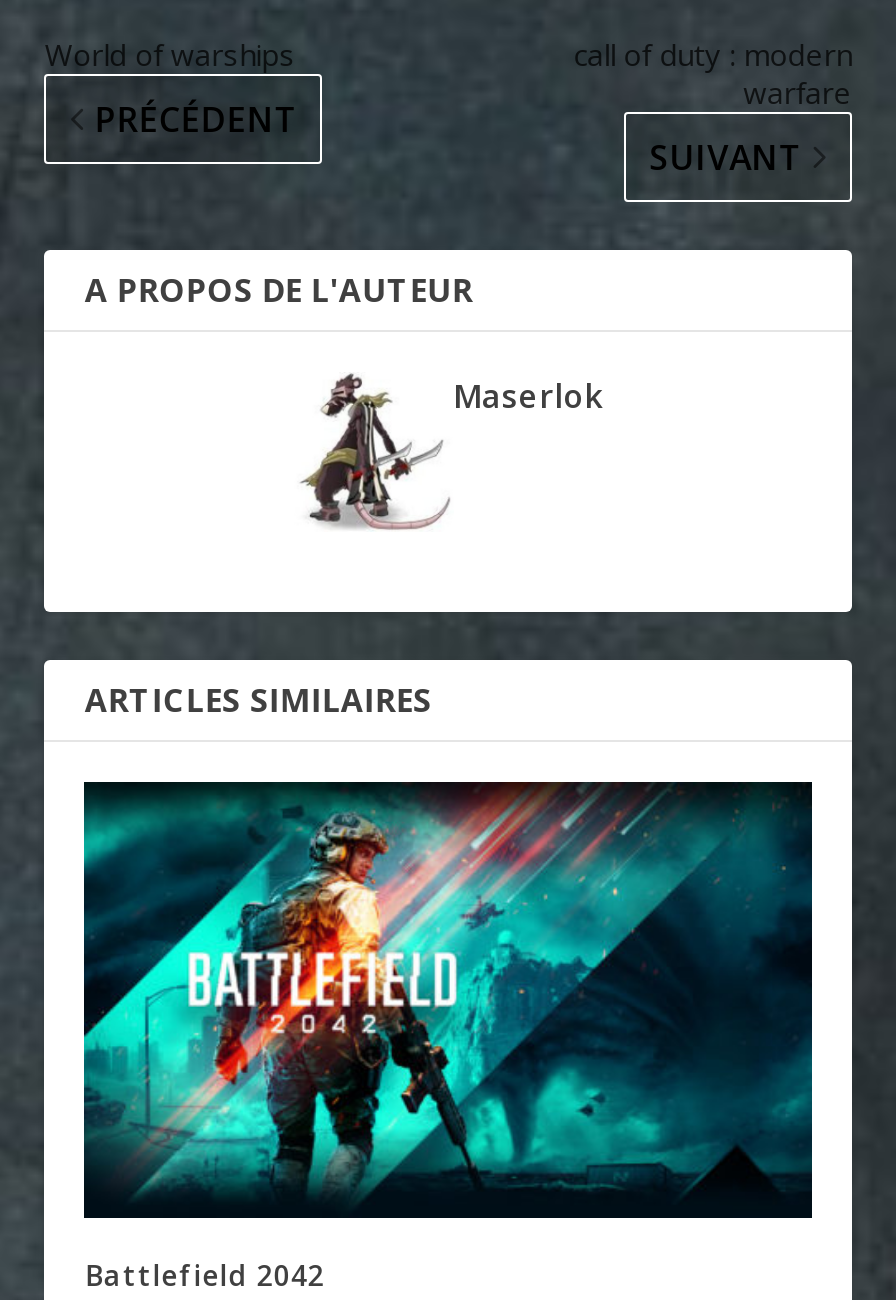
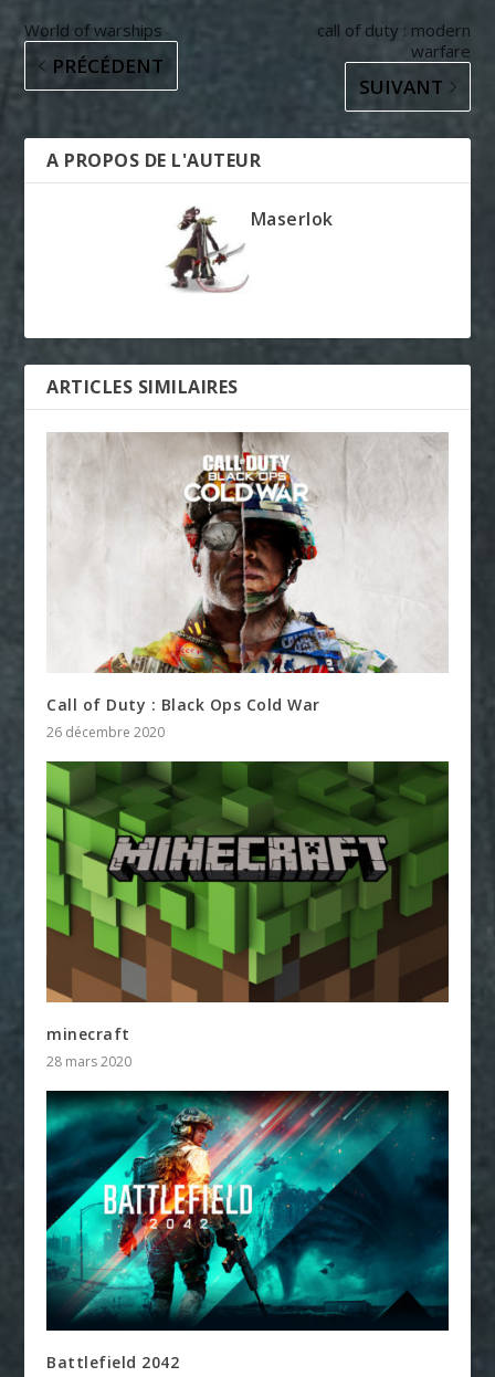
none -> [45,760,450,1070] [image] | minecraft | 28 mars 2020
none -> [46,431,449,741] [image] | Call of Duty : Black Ops Cold War | 26 décembre 2020

